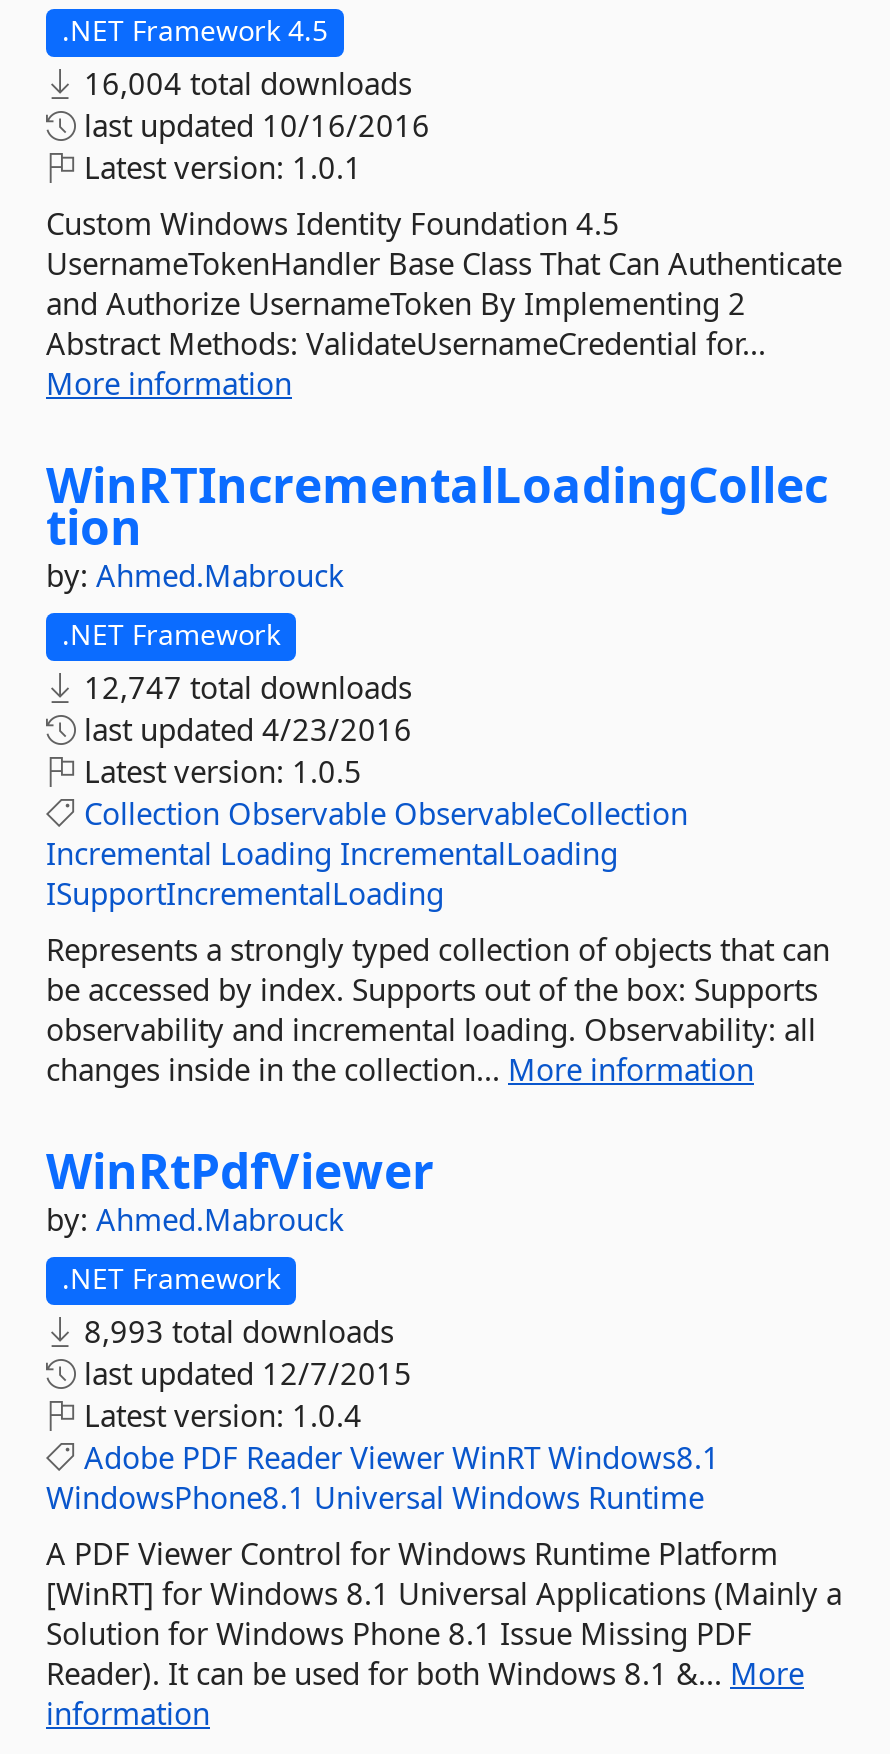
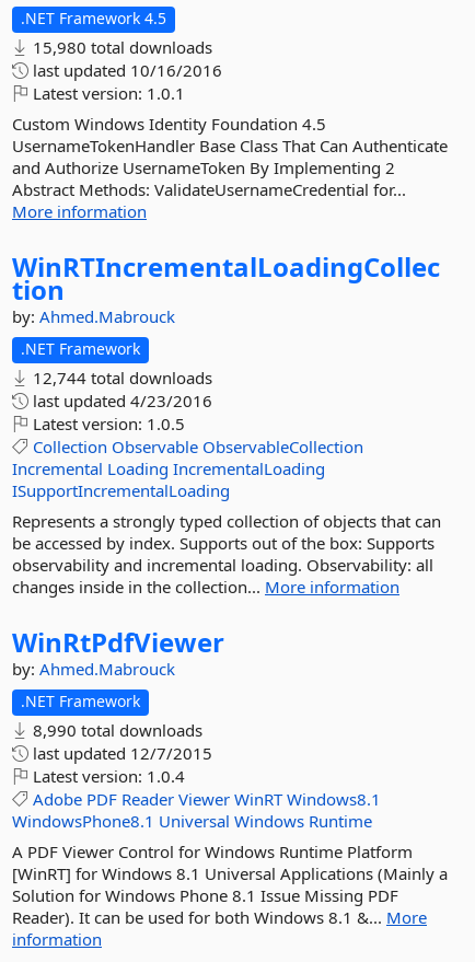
[76,63,412,103] 16,004 total downloads -> [28,36,212,58] 15,980 total downloads
[76,667,412,707] 12,747 total downloads -> [28,367,212,389] 12,744 total downloads
[76,1311,394,1351] 8,993 total downloads -> [28,719,202,741] 8,990 total downloads

